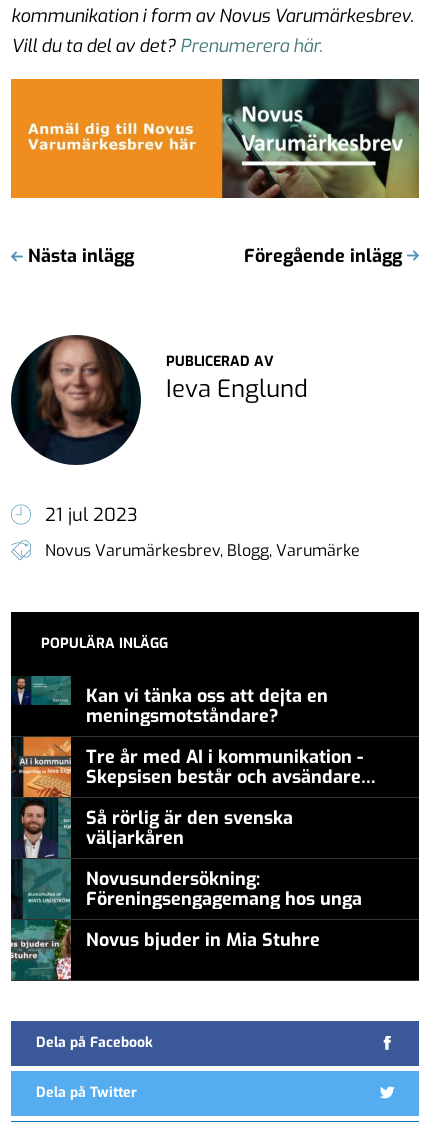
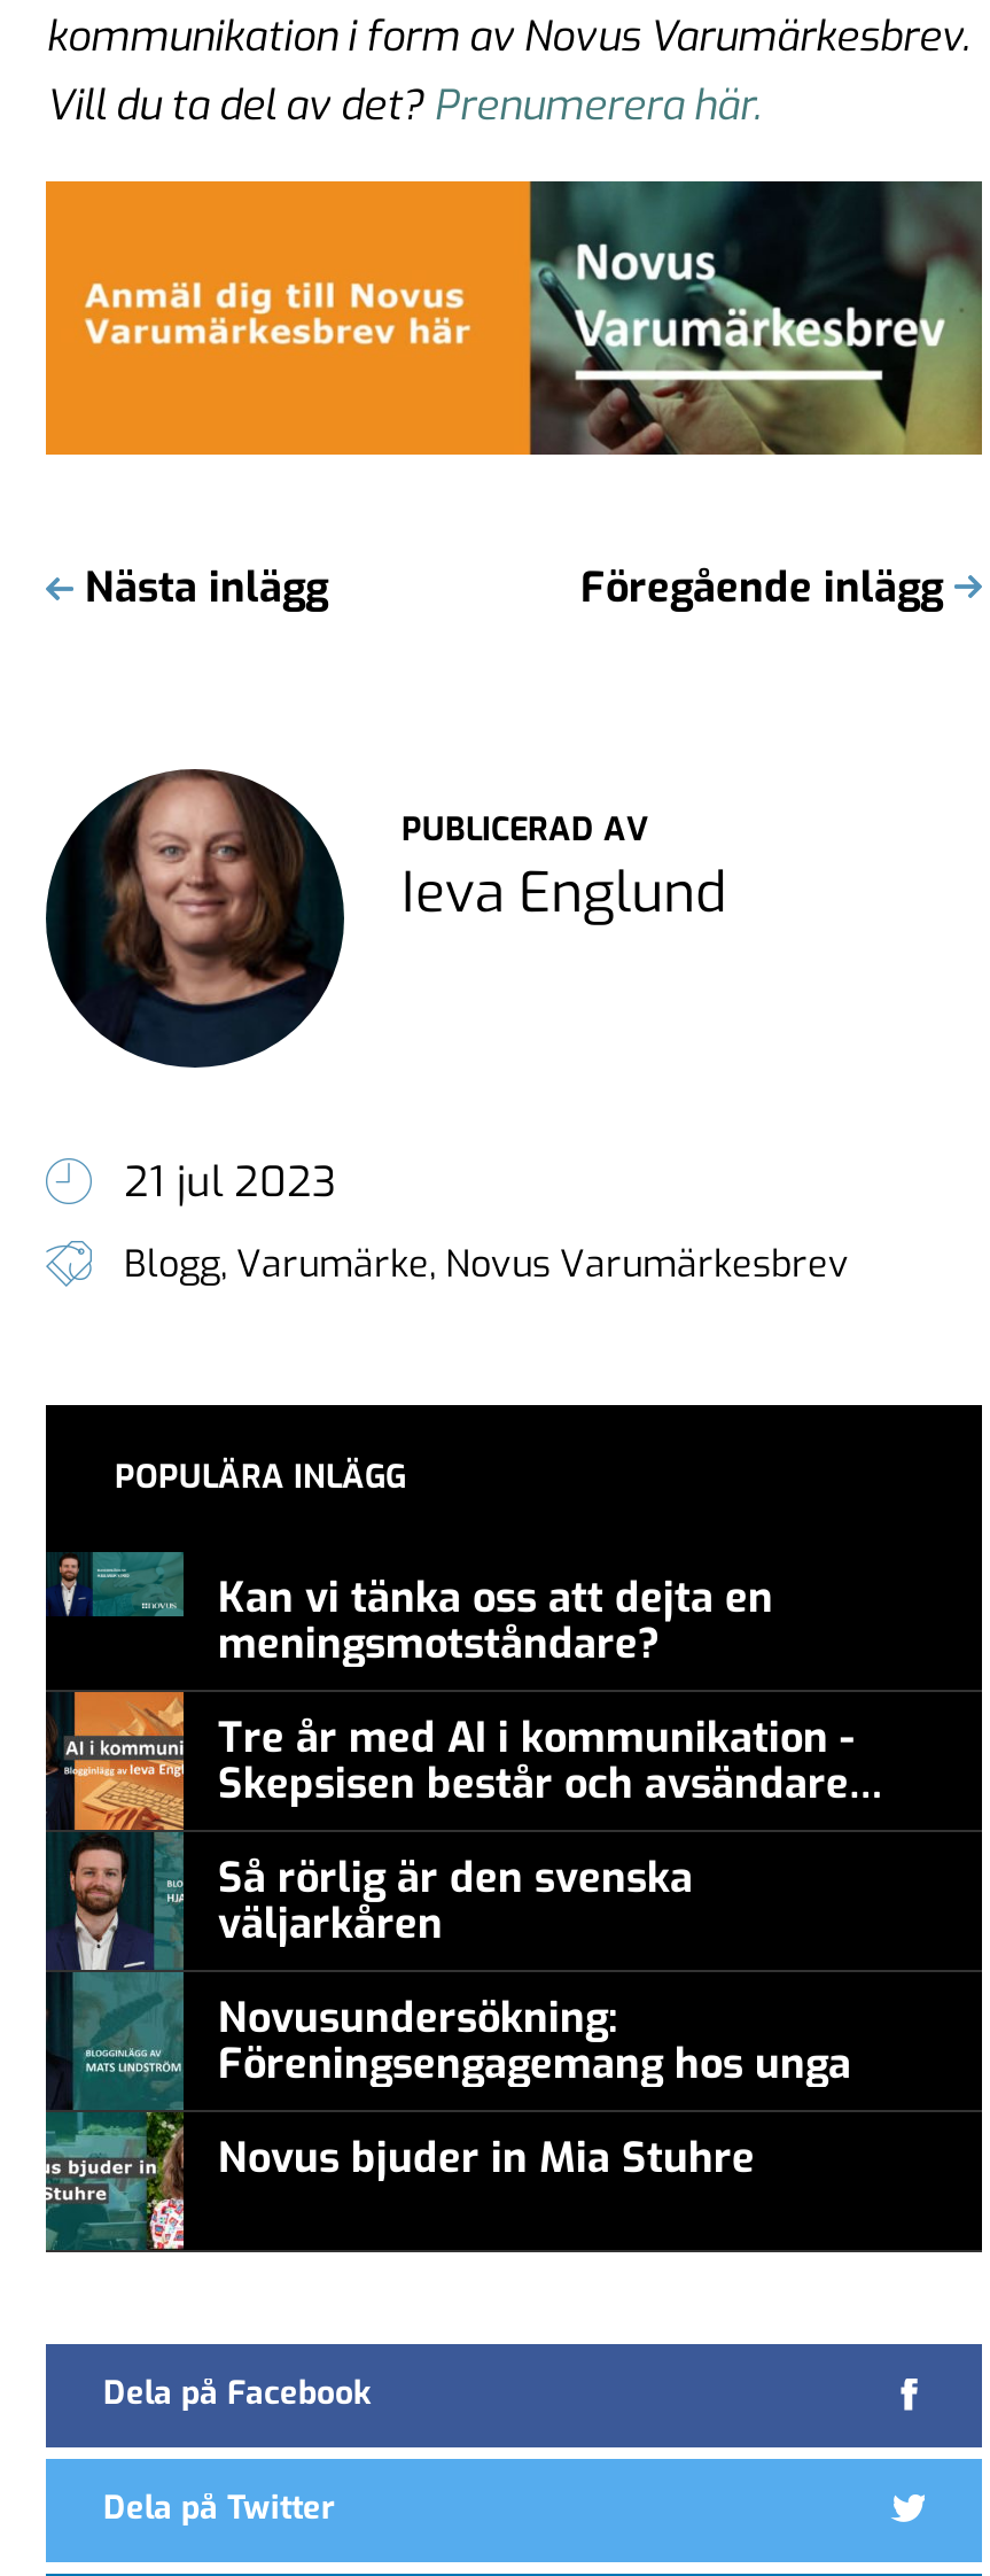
[45,540,360,561] Novus Varumärkesbrev, Blogg, Varumärke -> [124,1240,849,1288] Blogg, Varumärke, Novus Varumärkesbrev

